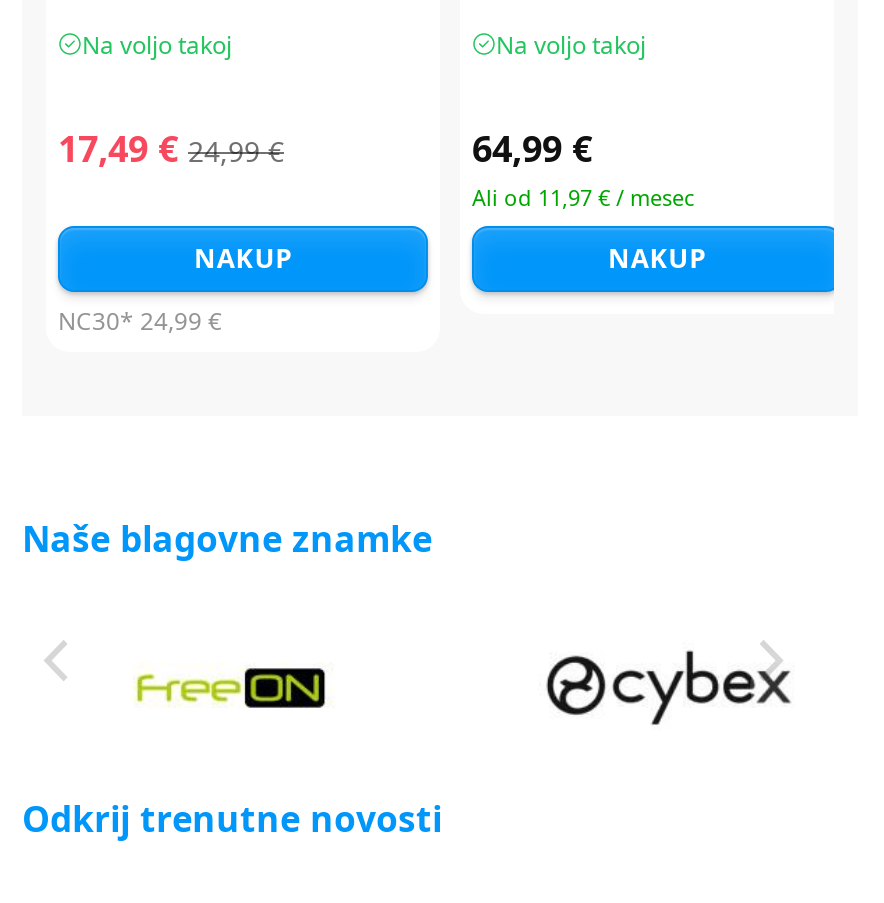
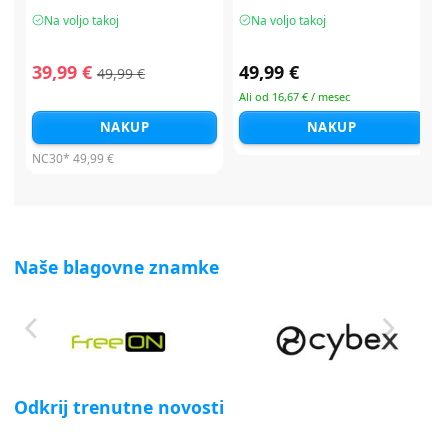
[58,124,284,172] 17,49 € 24,99 € -> [32,60,145,84] 39,99 € 49,99 €
[472,124,592,172] 64,99 € -> [239,60,299,84] 49,99 €
[472,182,694,212] Ali od 11,97 € / mesec -> [239,89,350,104] Ali od 16,67 € / mesec
[58,304,222,338] NC30* 24,99 € -> [32,150,114,167] NC30* 49,99 €

